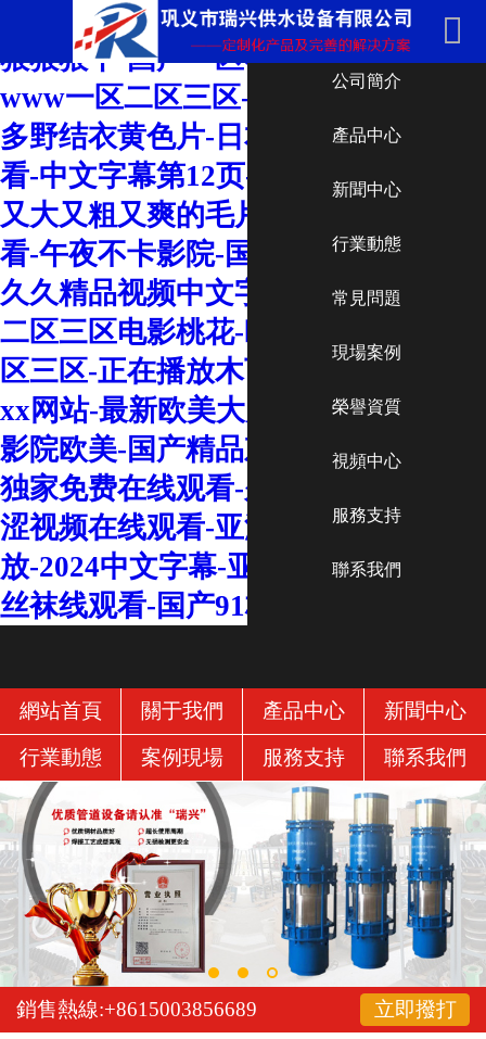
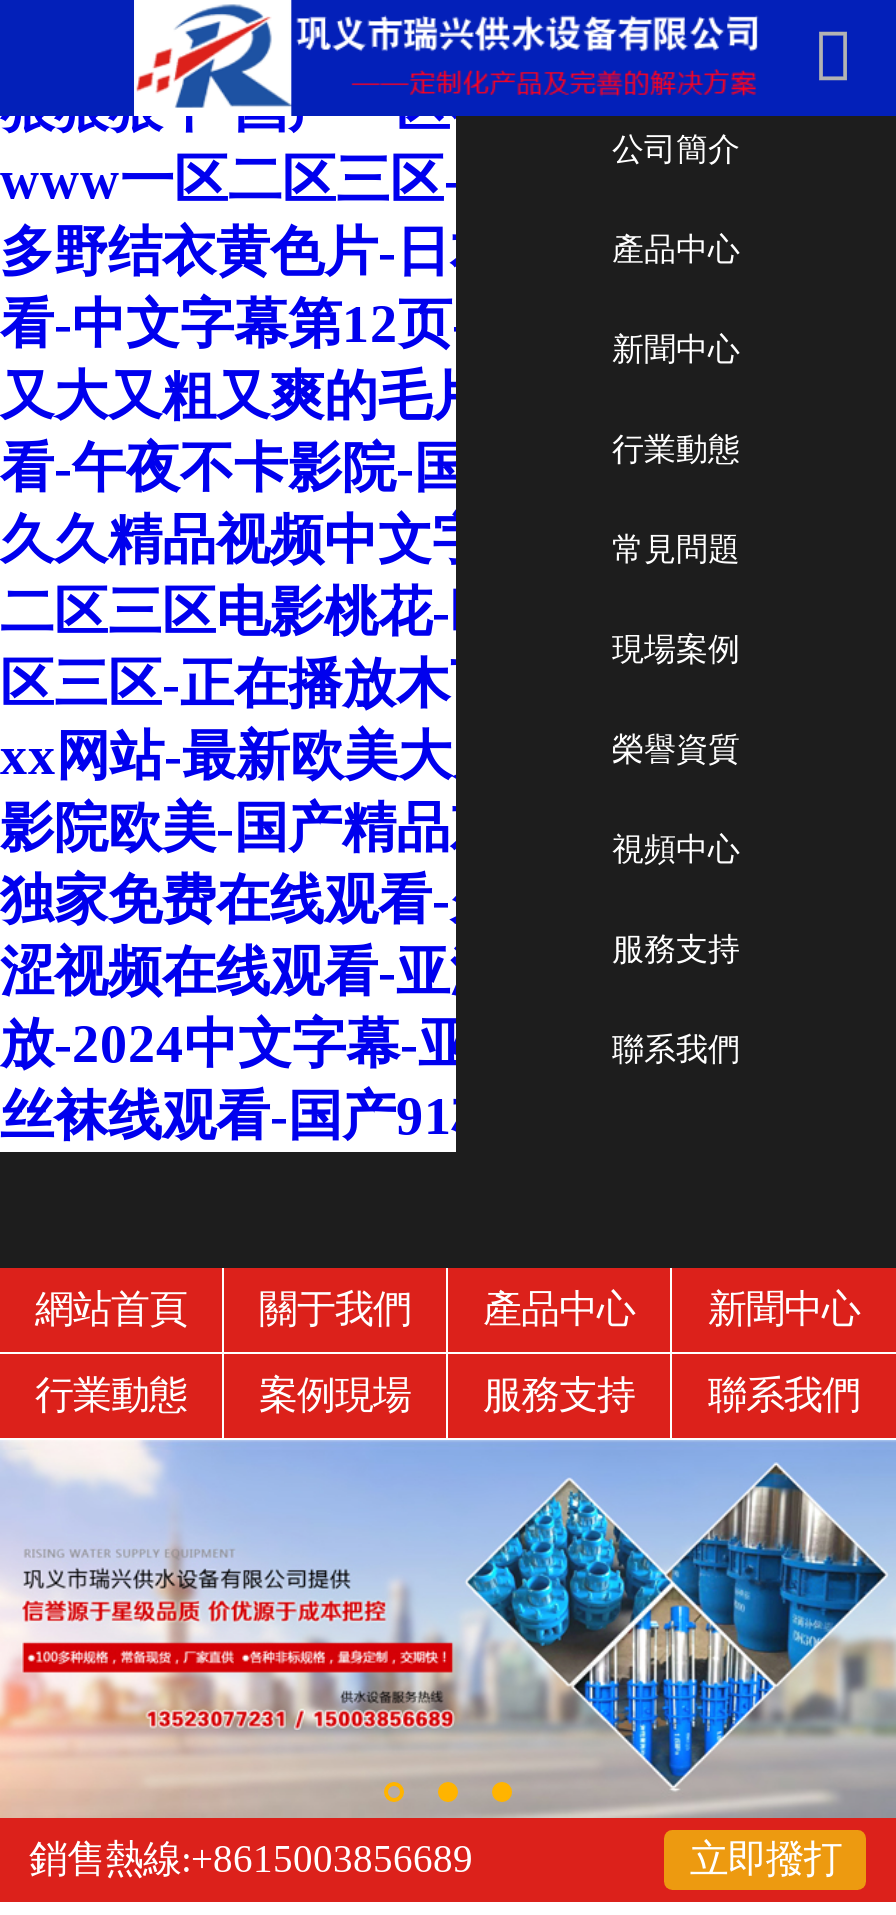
[3,781,483,987] [image] -> [6,1438,890,1818] [image]

